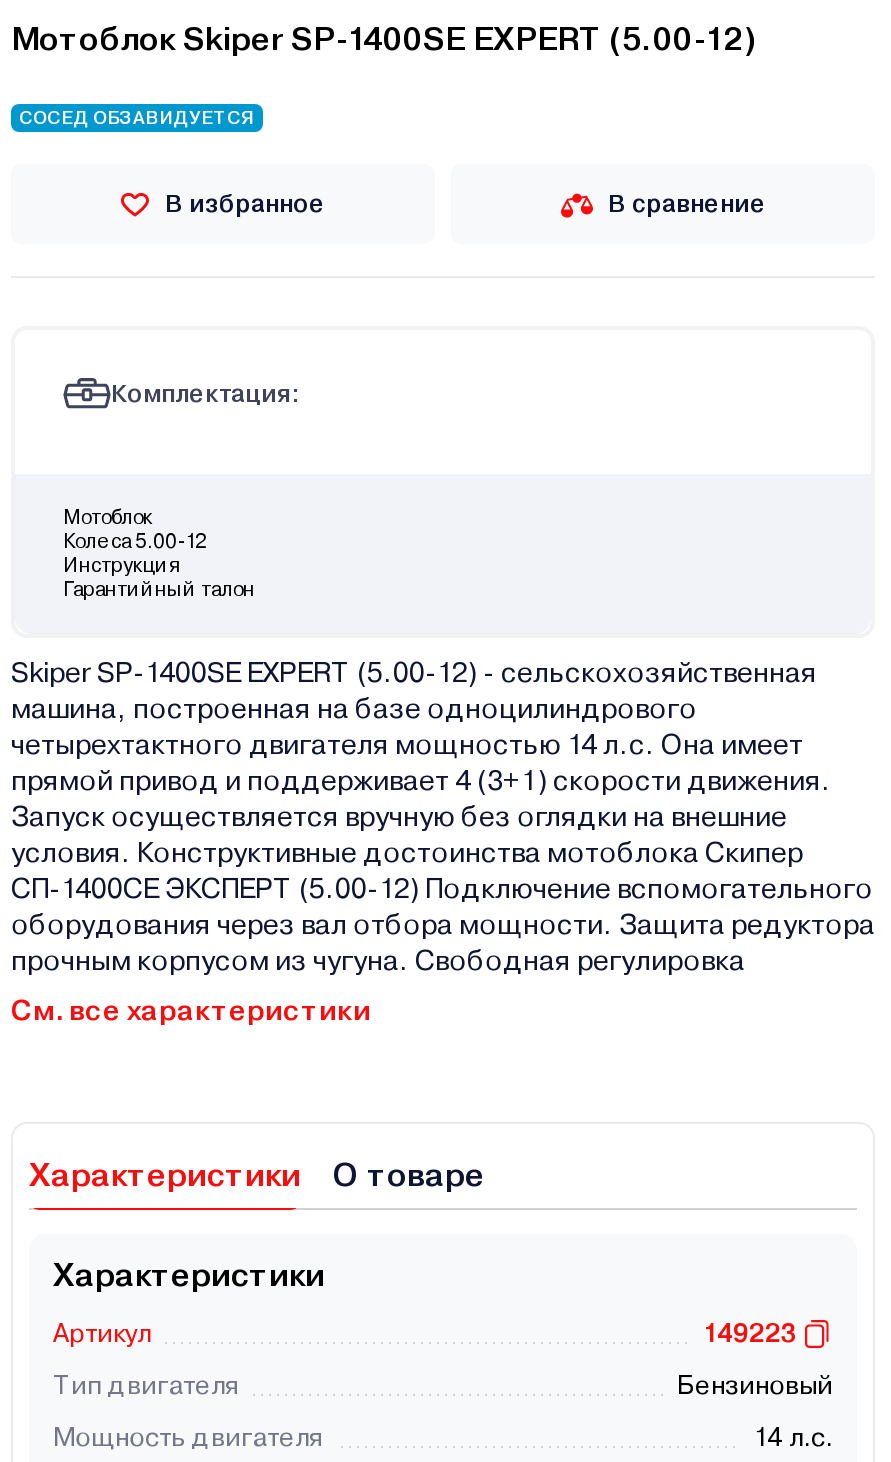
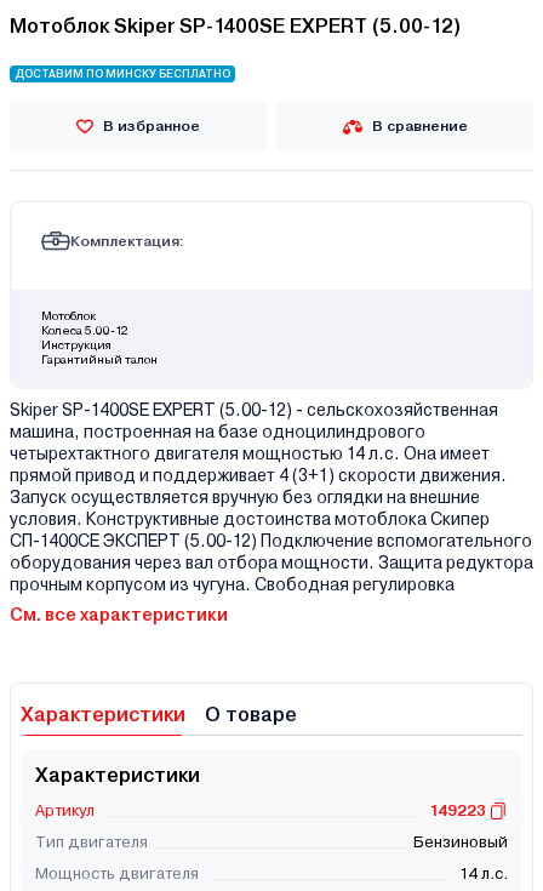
[19,108,255,128] СОСЕД ОБЗАВИДУЕТСЯ -> [15,68,230,80] ДОСТАВИМ ПО МИНСКУ БЕСПЛАТНО

